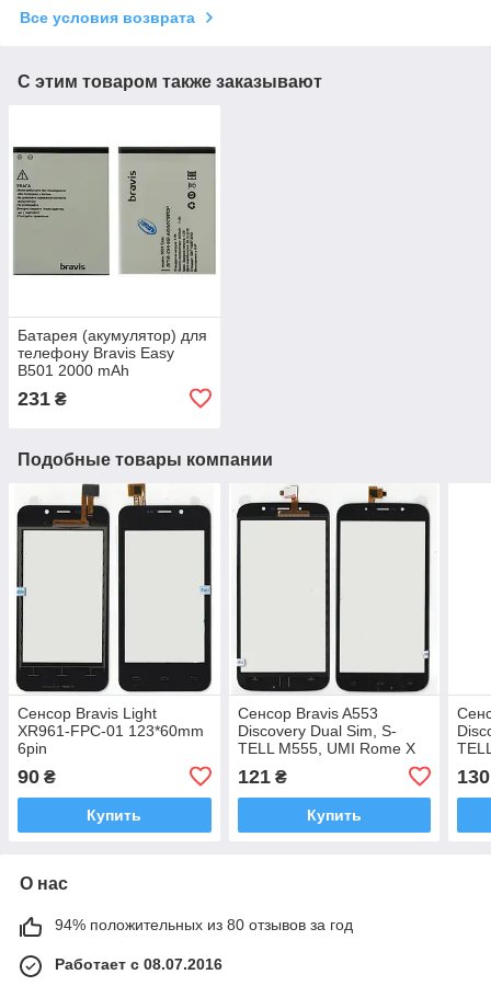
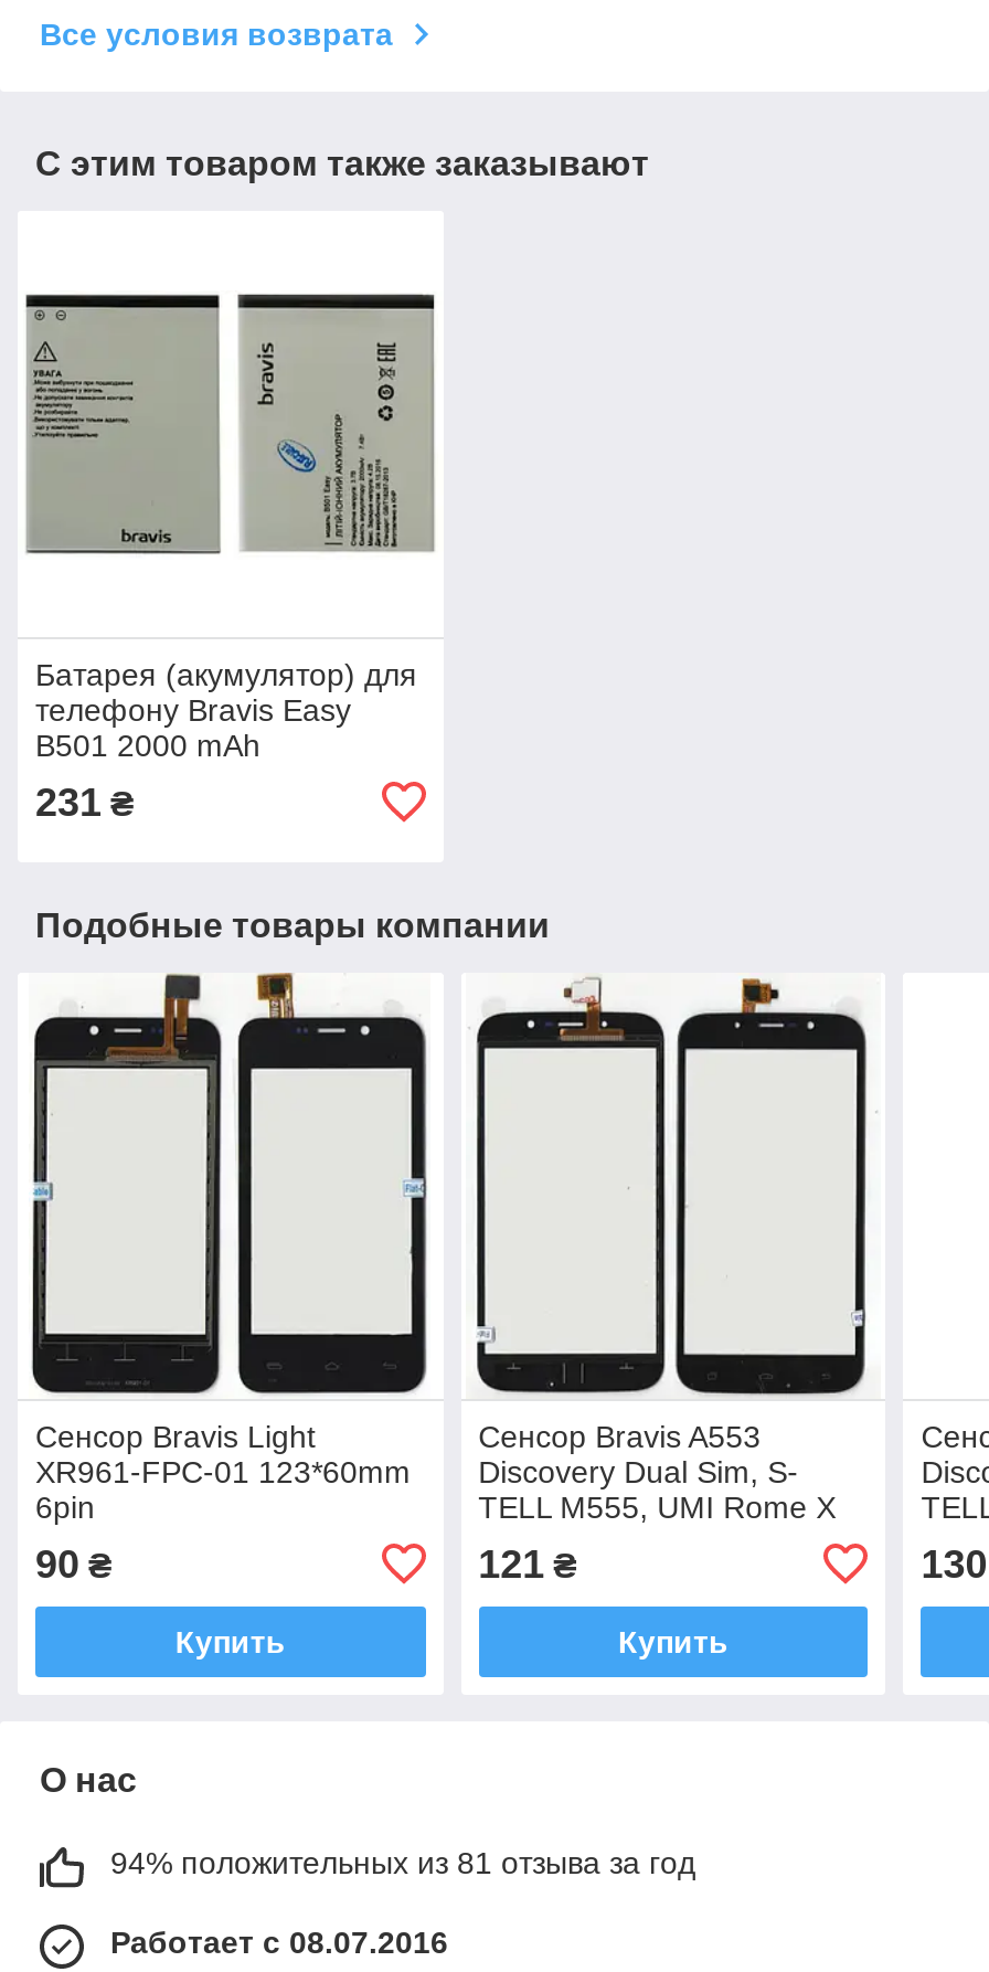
[55,915,353,933] 94% положительных из 80 отзывов за год -> [110,1844,695,1879] 94% положительных из 81 отзыва за год

